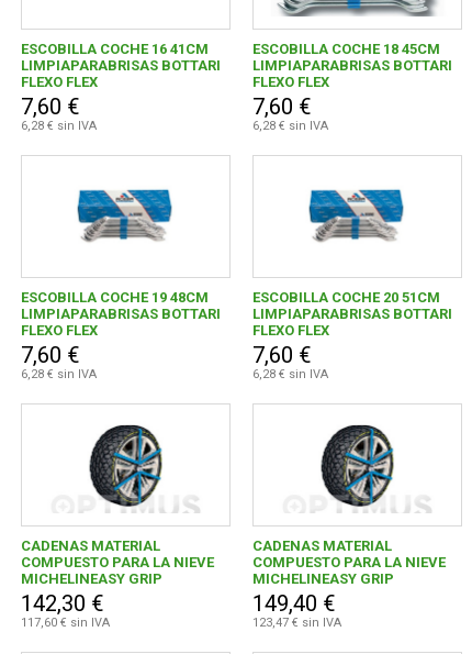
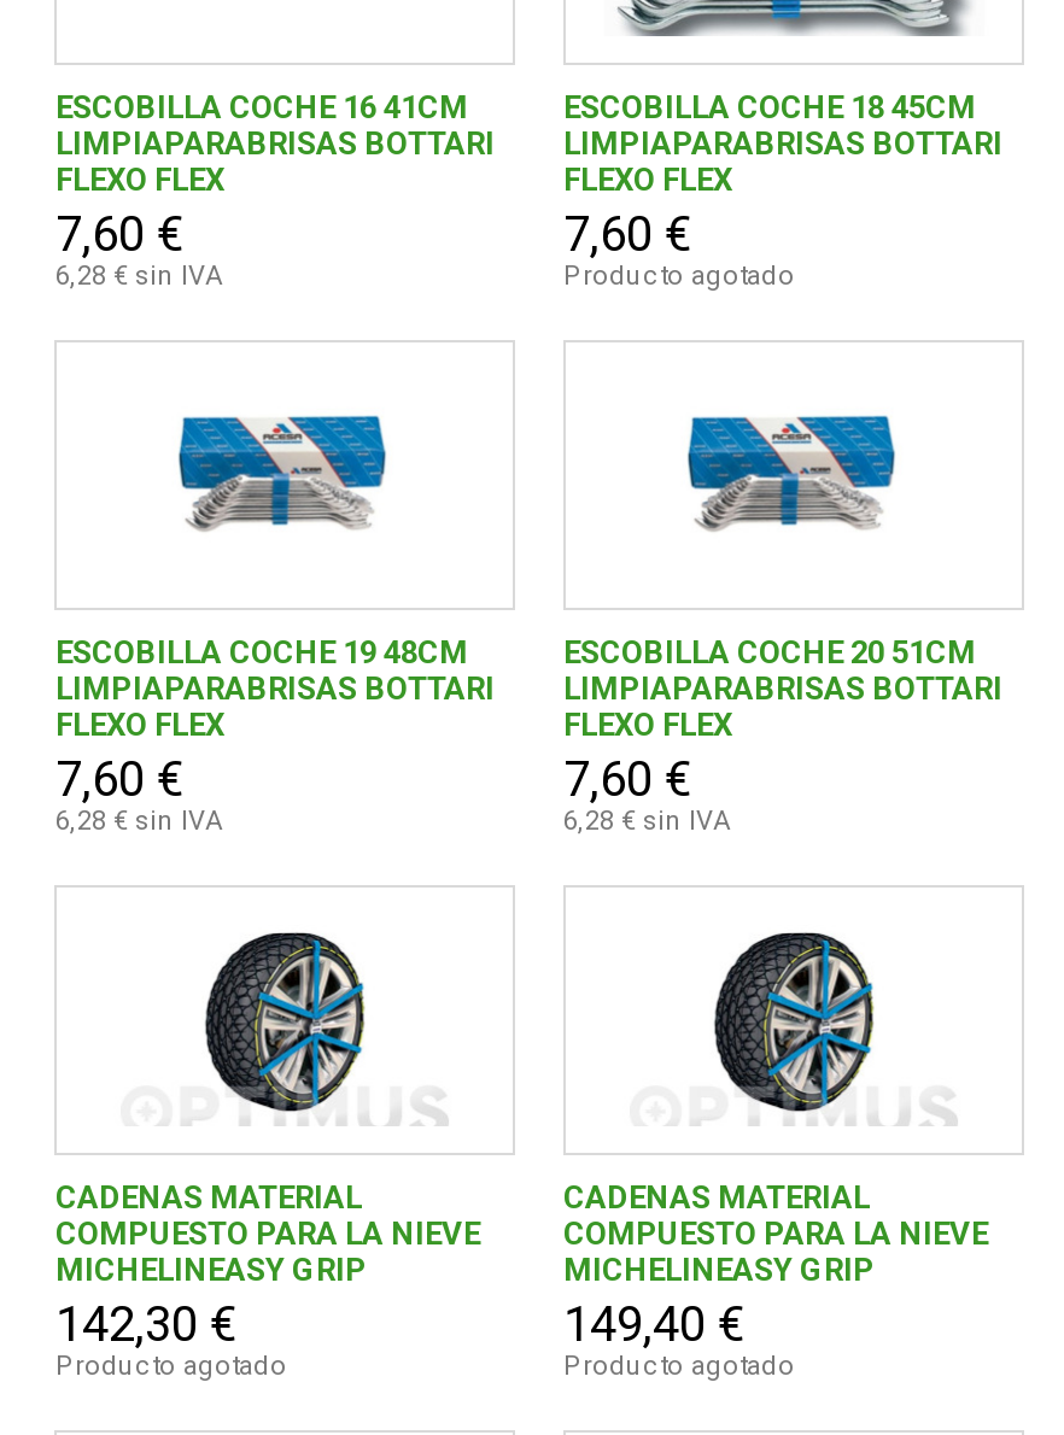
[252,119,328,133] 6,28 € sin IVA -> [563,260,795,292] Producto agotado
[21,616,110,630] 117,60 € sin IVA -> [55,1351,287,1382] Producto agotado
[252,616,341,630] 123,47 € sin IVA -> [563,1351,795,1382] Producto agotado

